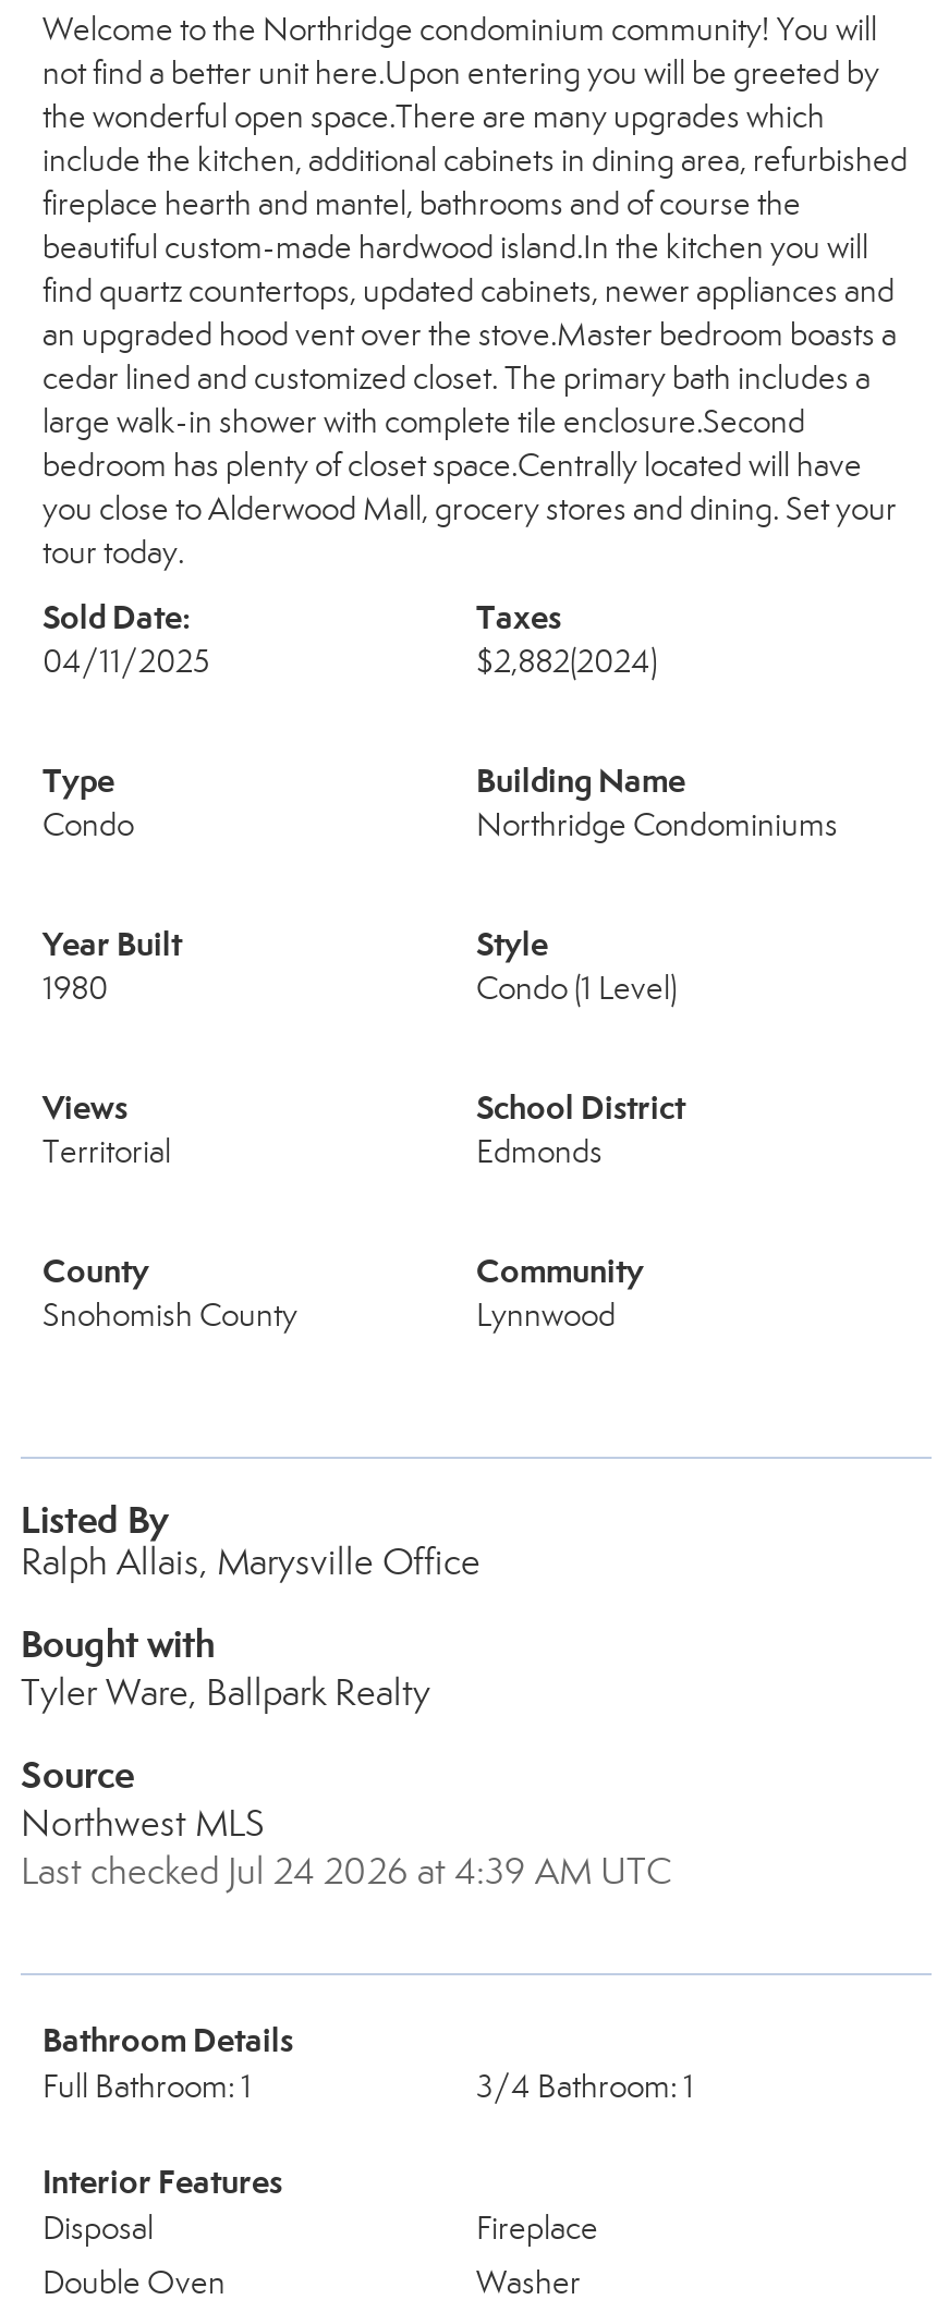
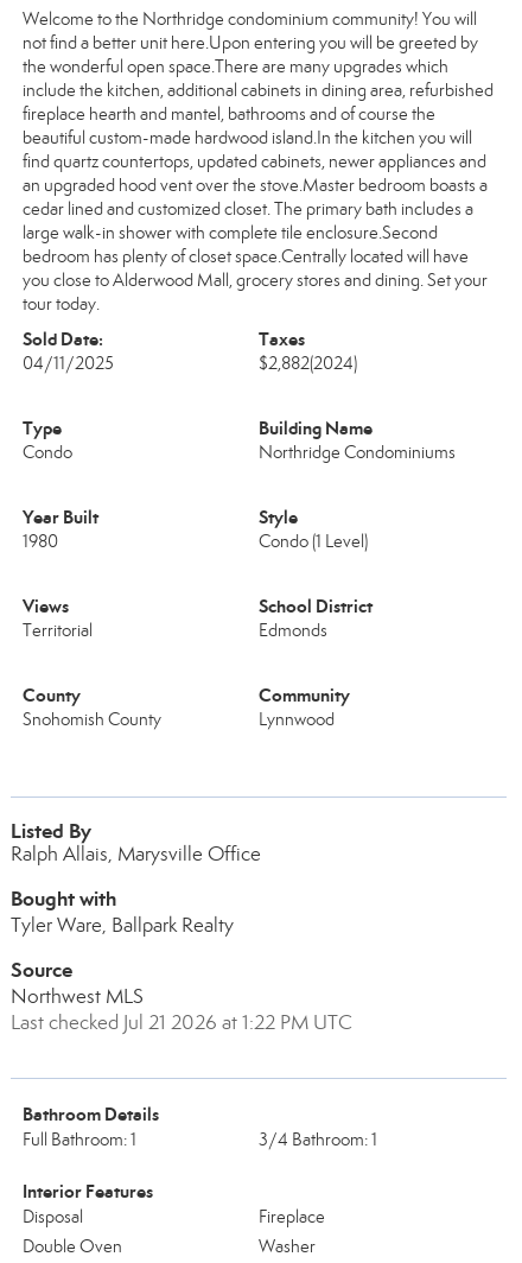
[21,1849,672,1895] Last checked Jul 24 2026 at 4:39 AM UTC -> [11,1010,352,1035] Last checked Jul 21 2026 at 1:22 PM UTC

